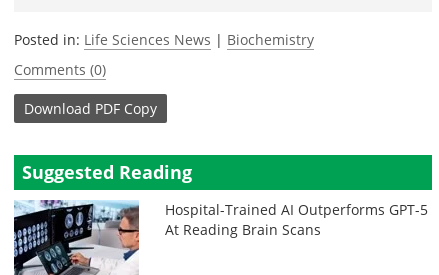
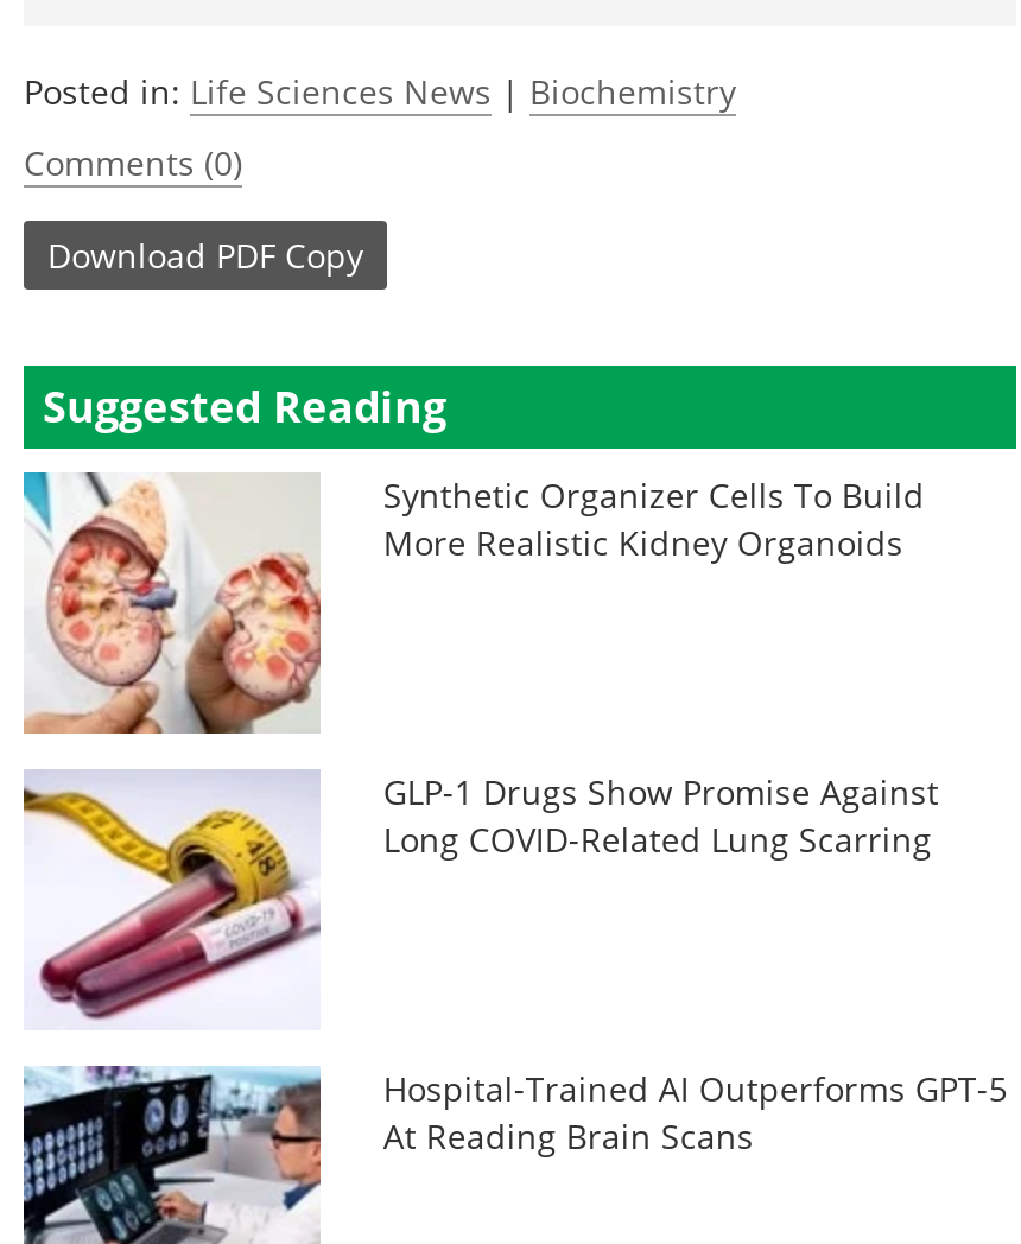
none -> [21,769,939,1042] [image] | GLP-1 Drugs Show Promise Against | Long COVID-Related Lung Scarring
none -> [24,470,924,736] [image] | Synthetic Organizer Cells To Build | More Realistic Kidney Organoids

